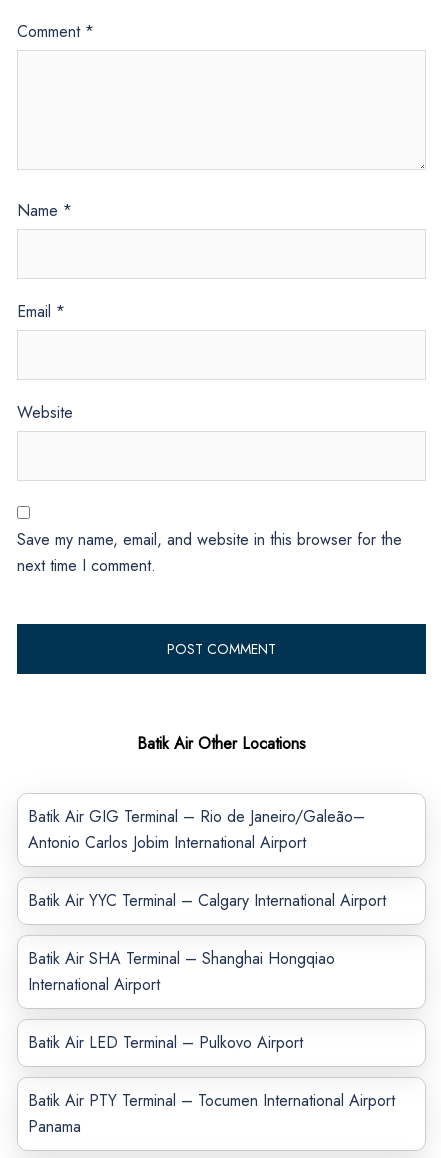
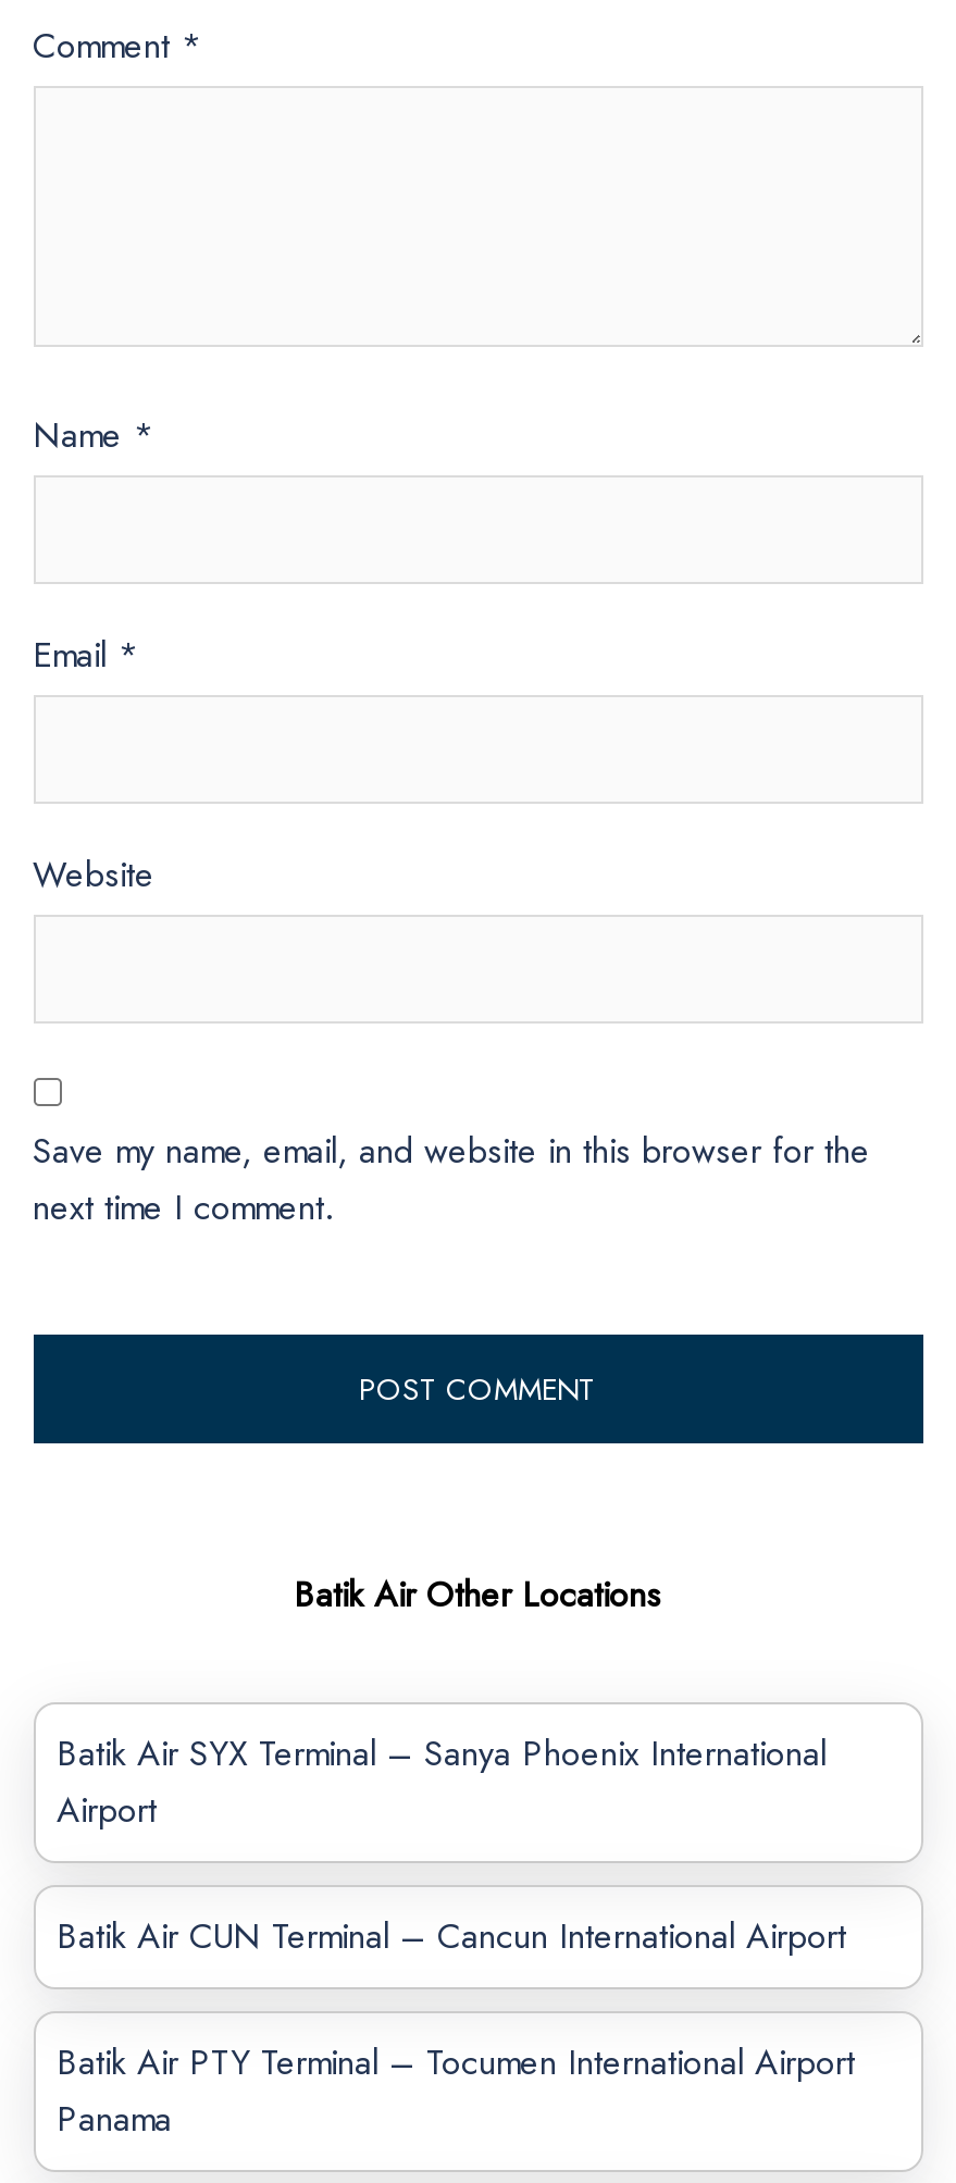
[27,805,385,1054] Batik Air GIG Terminal – Rio de Janeiro/Galeão– | Antonio Carlos Jobim International Airport | Batik Air YYC Terminal – Calgary International Airport | Batik Air SHA Terminal – Shanghai Hongqiao | International Airport | Batik Air LED Terminal – Pulkovo Airport -> [57,1729,846,1962] Batik Air SYX Terminal – Sanya Phoenix International | Airport | Batik Air CUN Terminal – Cancun International Airport

